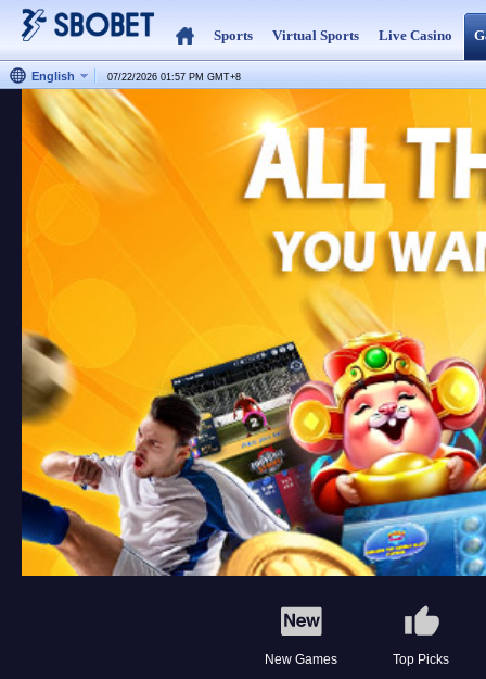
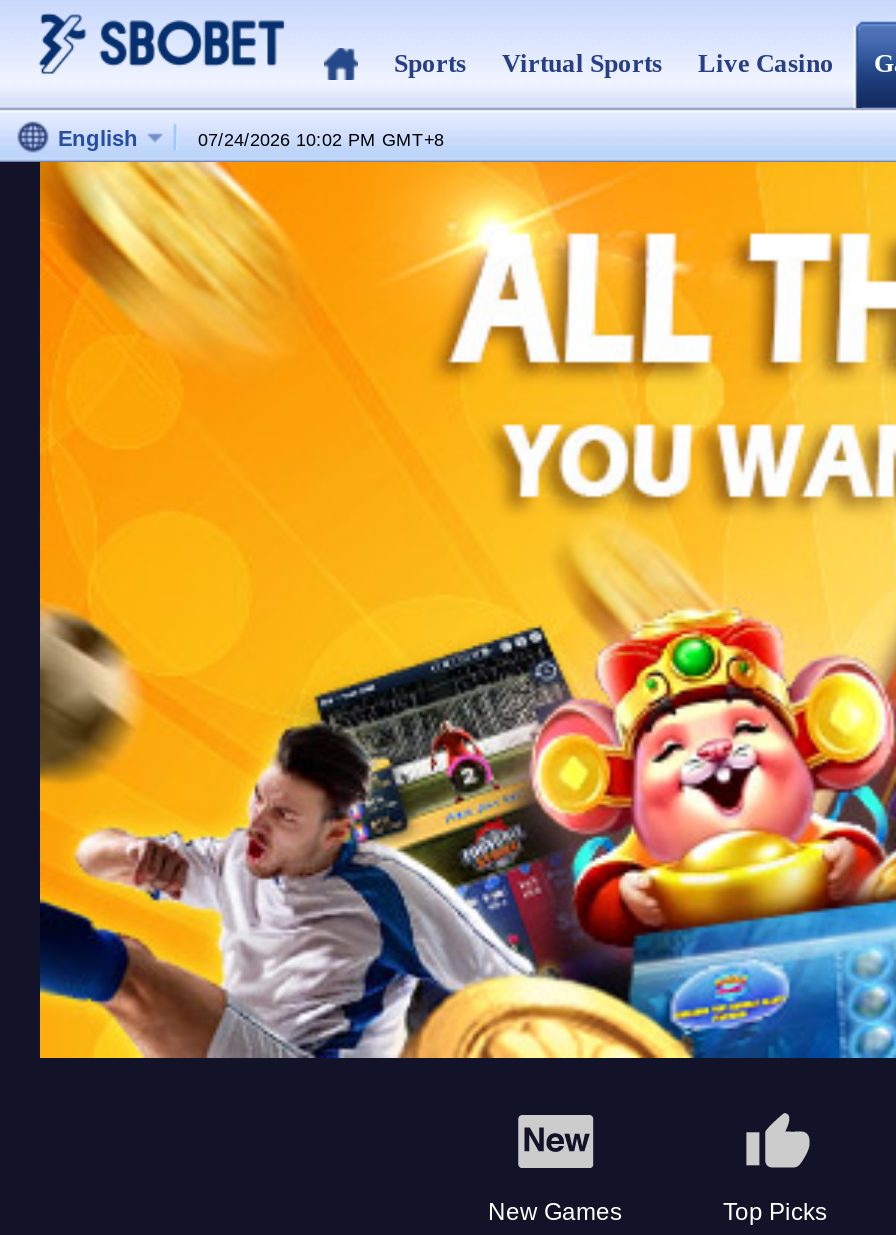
[107,72,241,83] 07/22/2026 01:57 PM GMT+8 -> [198,130,444,150] 07/24/2026 10:02 PM GMT+8

